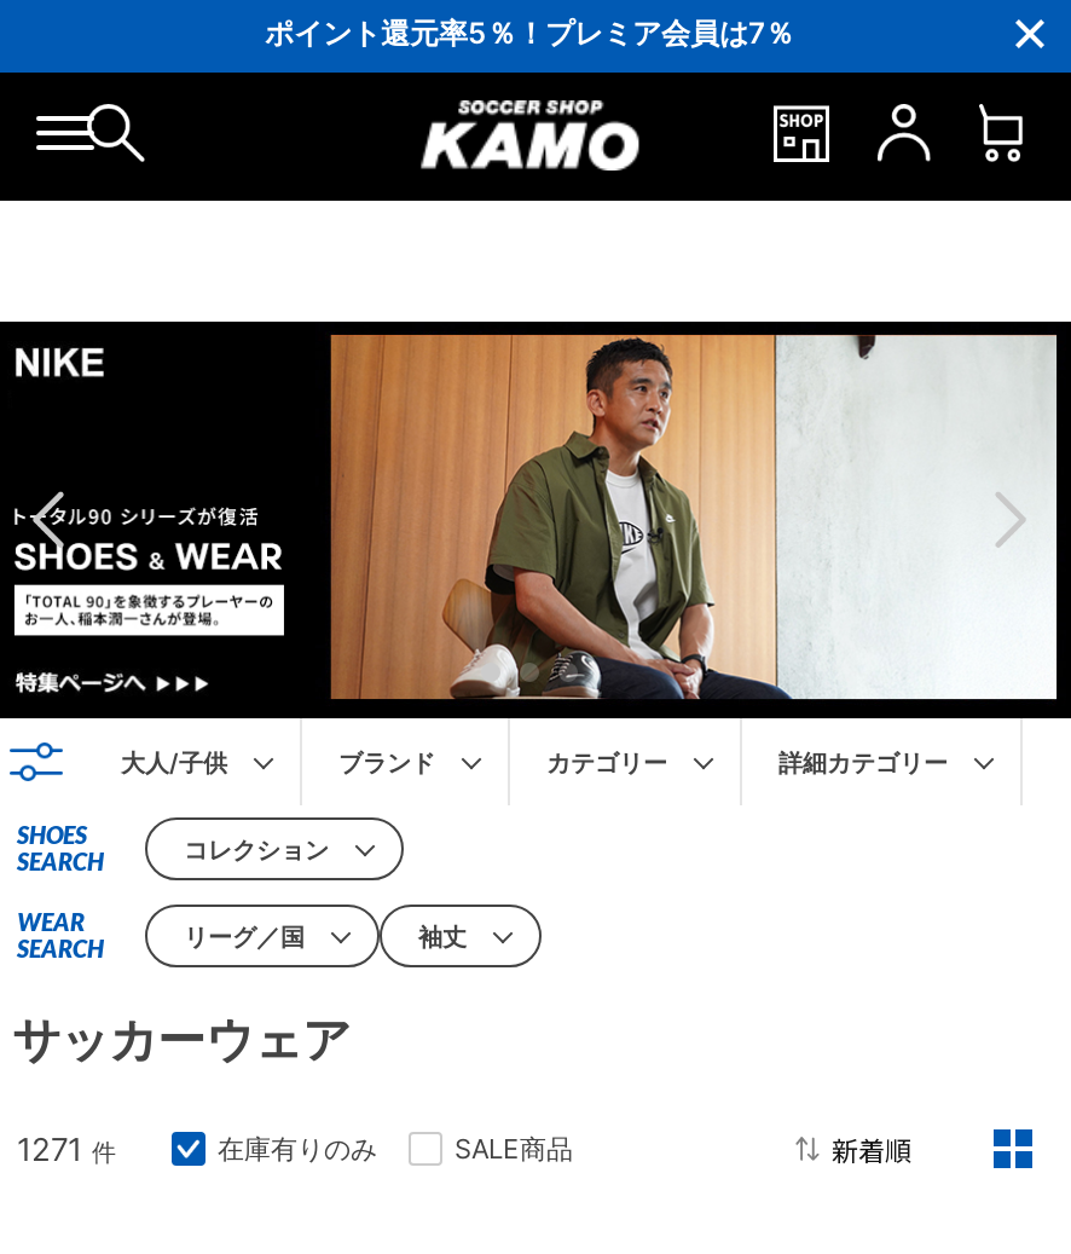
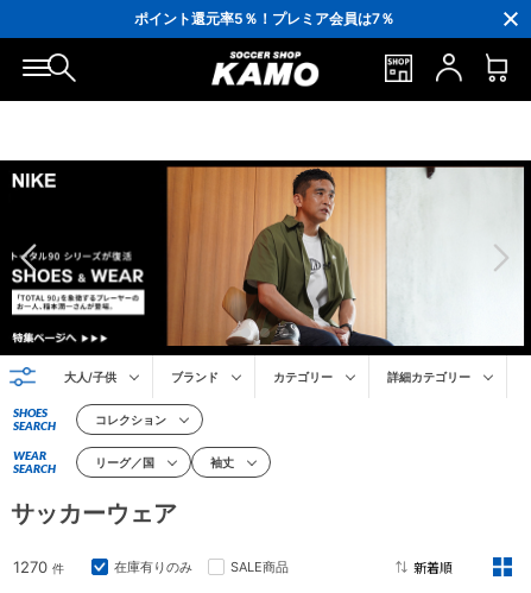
[17,1130,116,1168] 1271件 -> [13,557,64,576] 1270件

